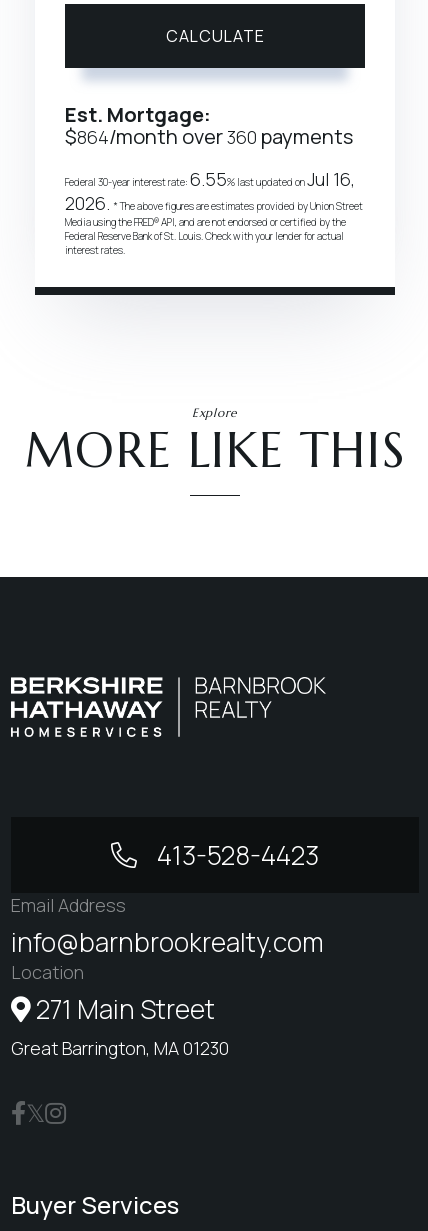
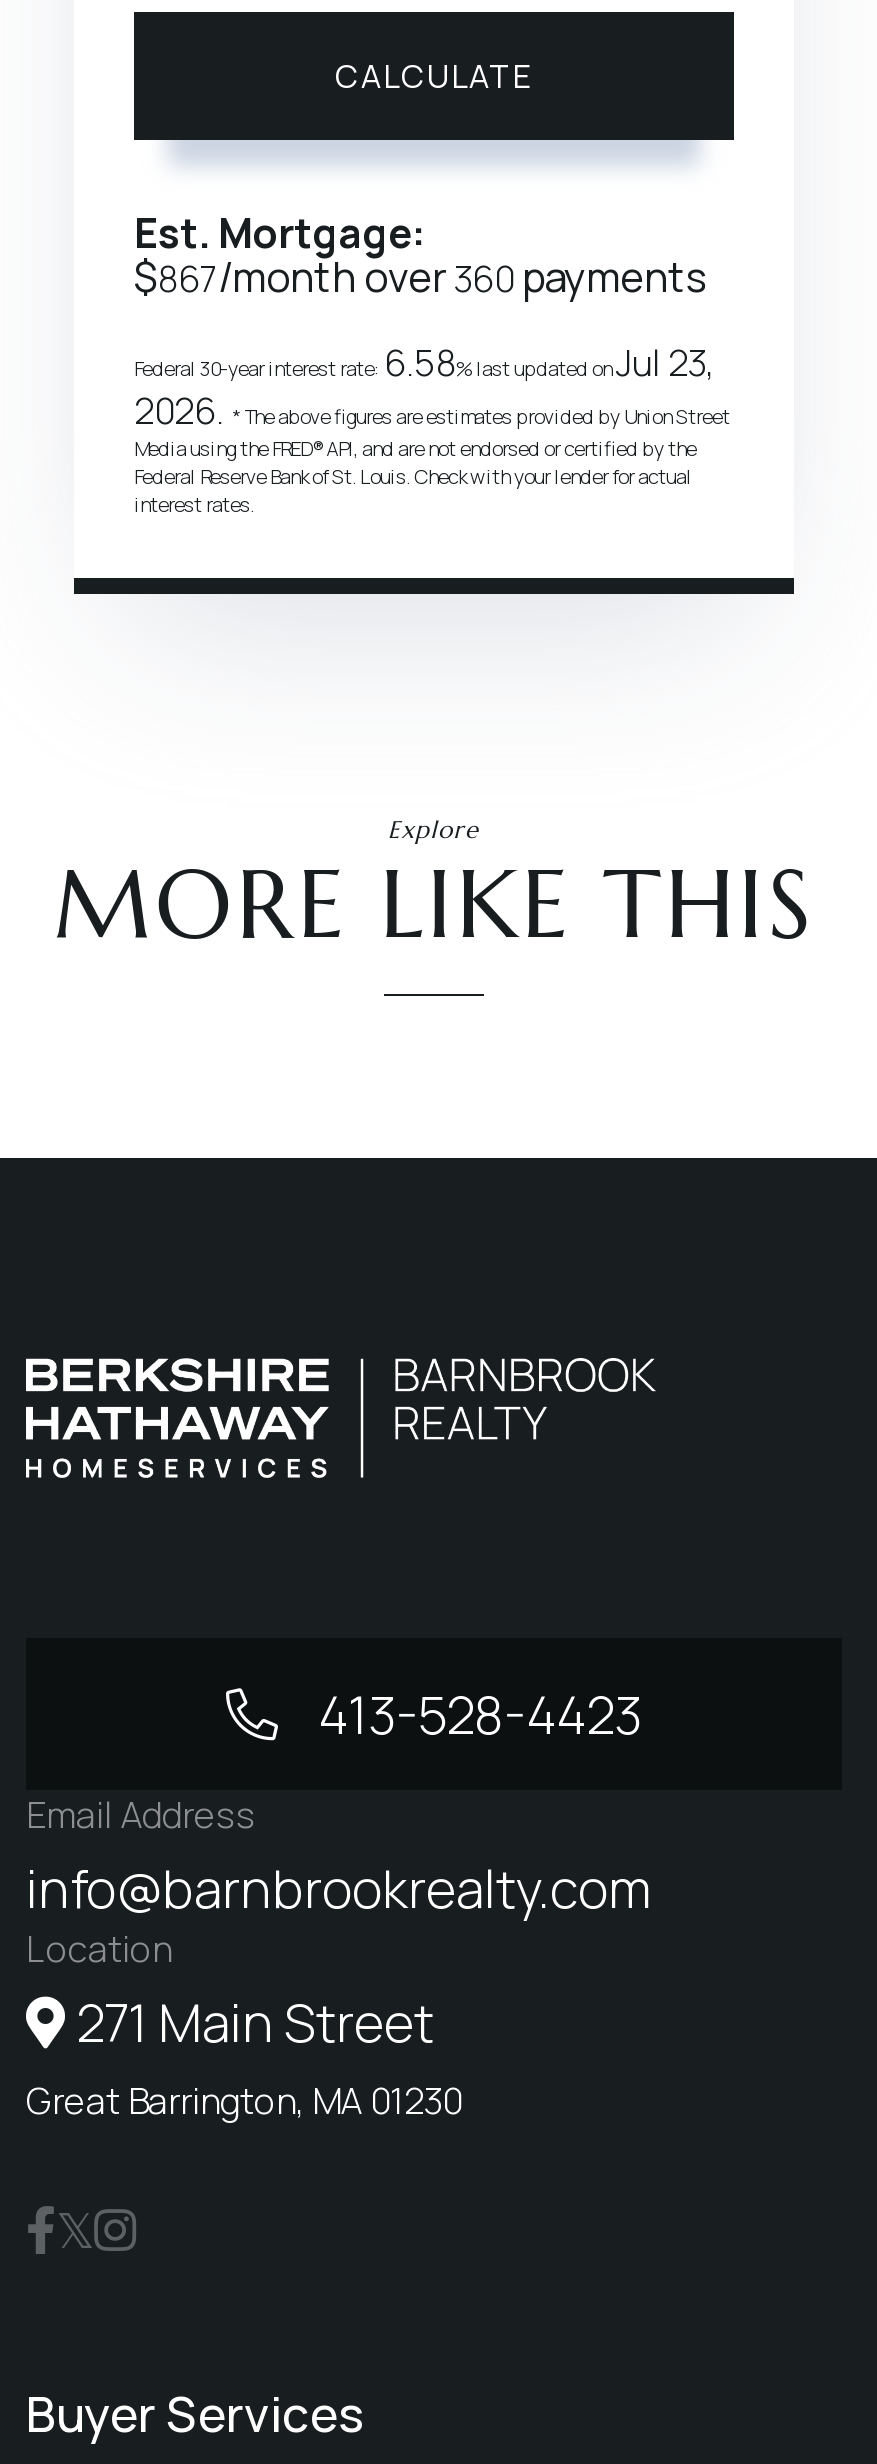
[65,122,353,150] $864/month over360 payments -> [134,248,706,304] $867/month over360 payments
[65,167,355,191] Federal 30-year interest rate: 6.55% last updated onJul 16, -> [134,338,714,386] Federal 30-year interest rate: 6.58% last updated onJul 23,

